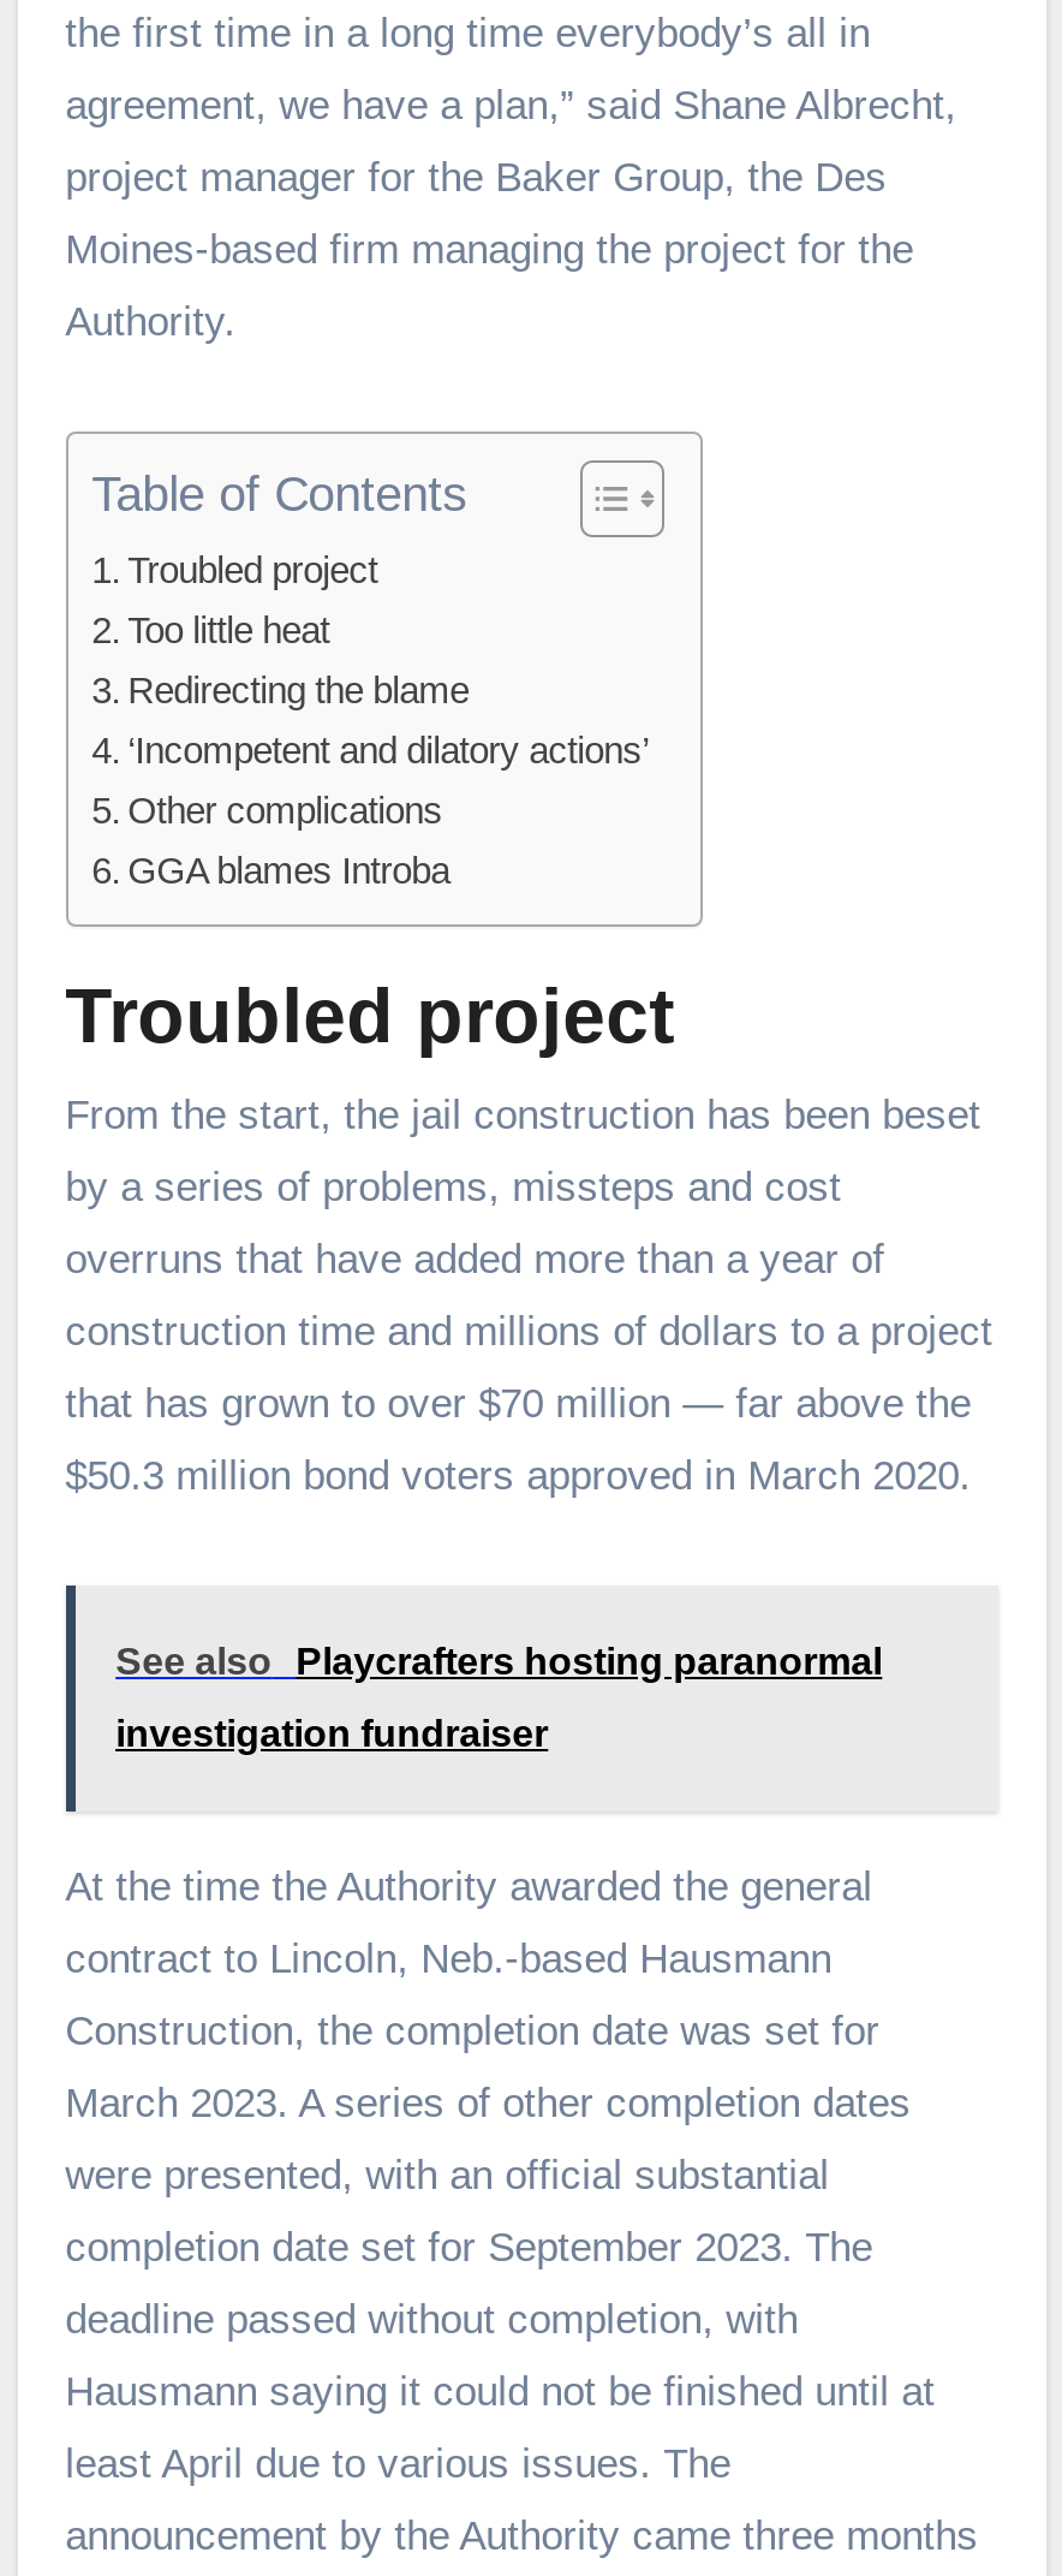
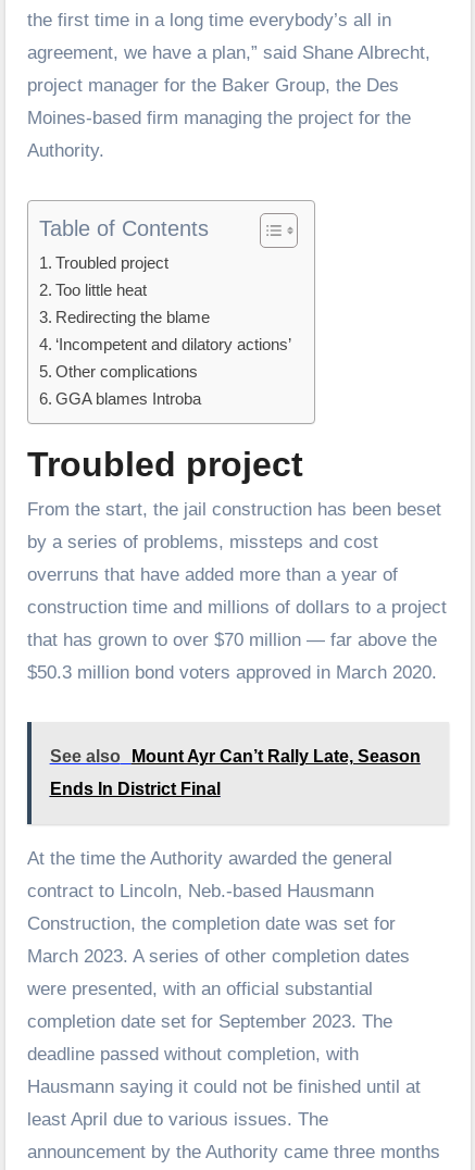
[116,1642,882,1683] See also Playcrafters hosting paranormal -> [50,747,420,766] See also Mount Ayr Can’t Rally Late, Season
[116,1714,548,1755] investigation fundraiser -> [50,780,220,799] Ends In District Final

